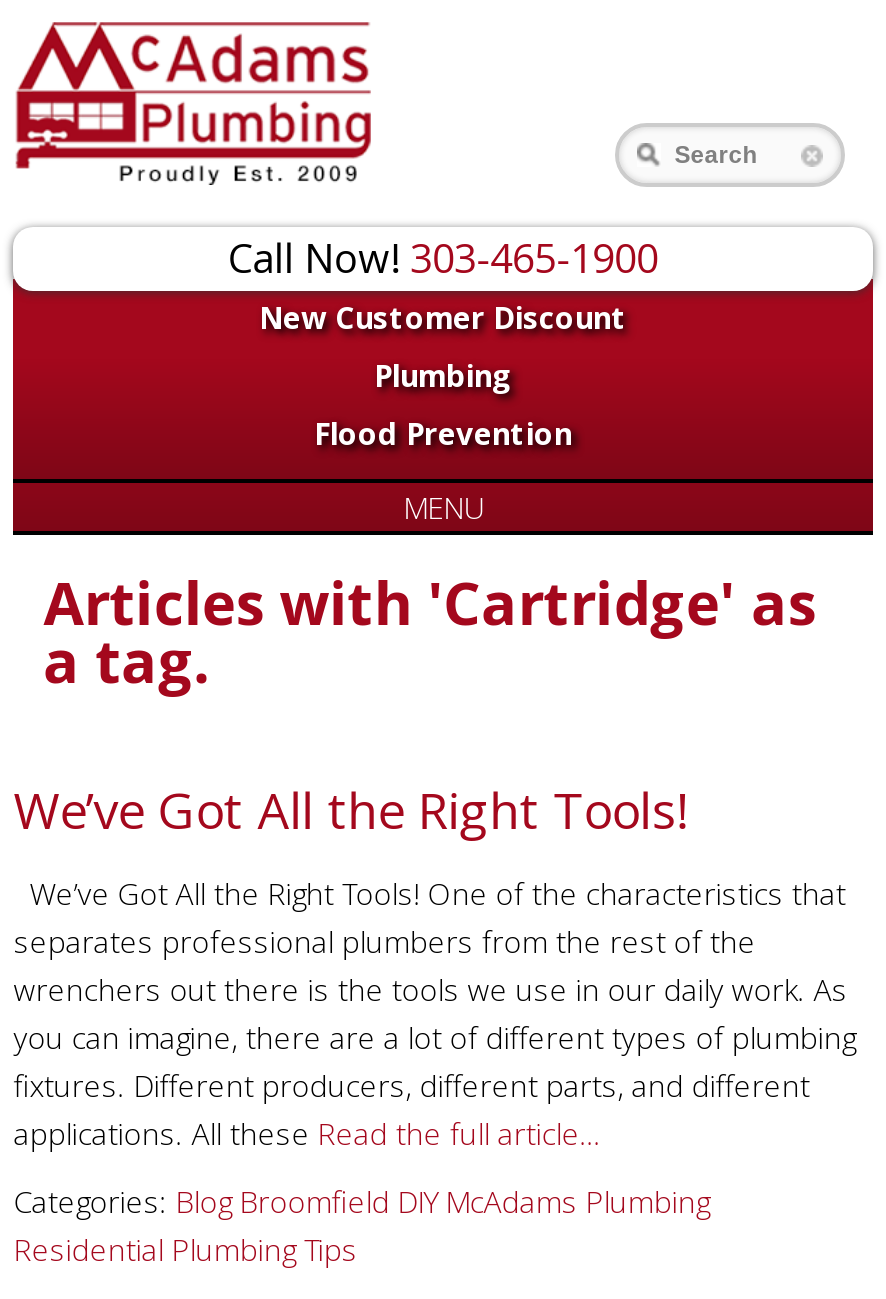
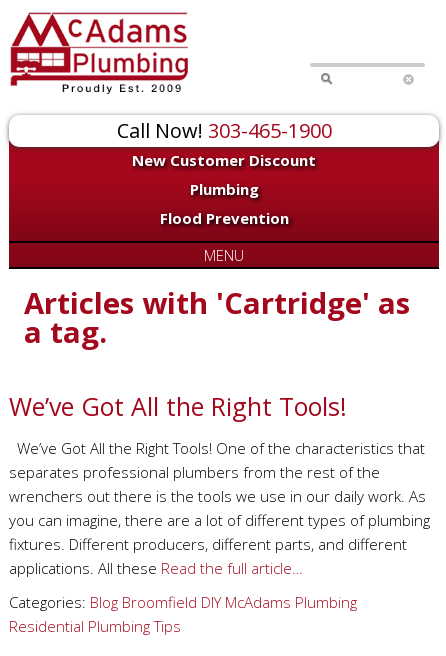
[675,141,757,169] Search -> none

